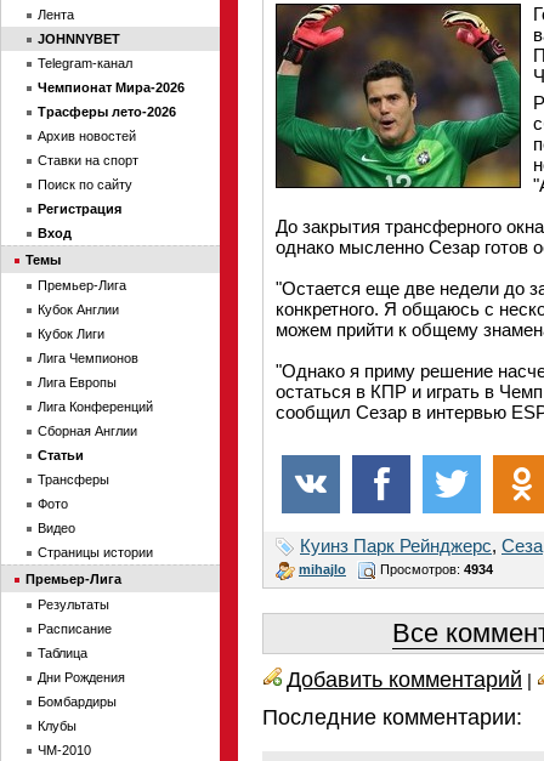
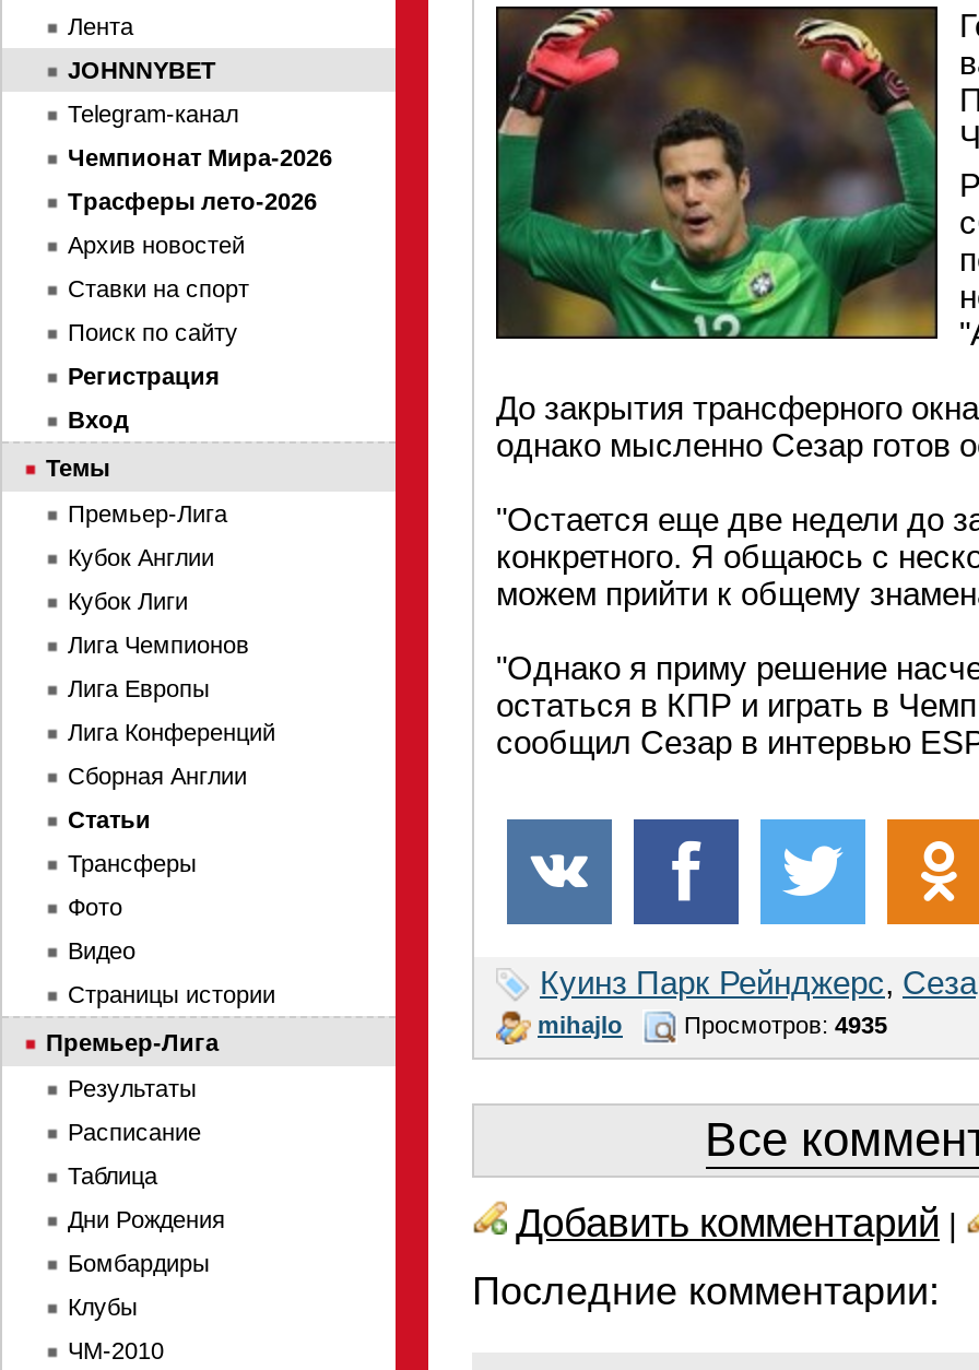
[376,562,493,576] Просмотров: 4934 -> [677,1011,887,1038] Просмотров: 4935

